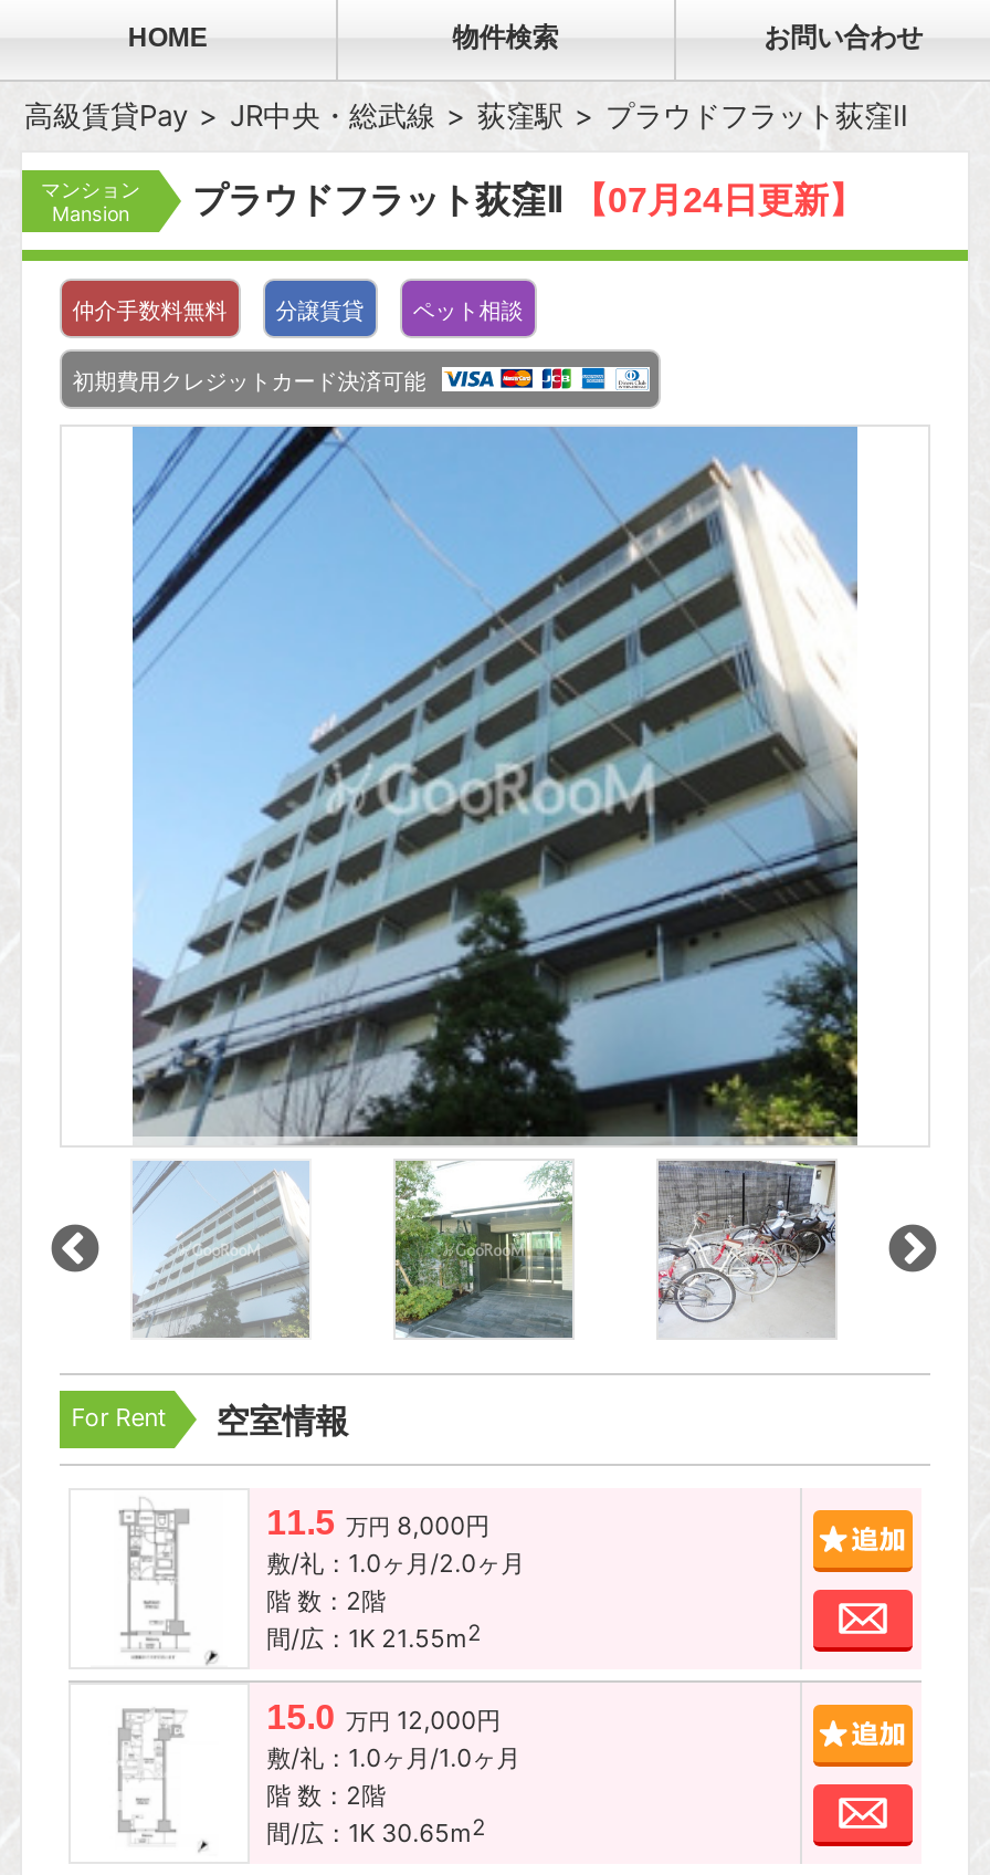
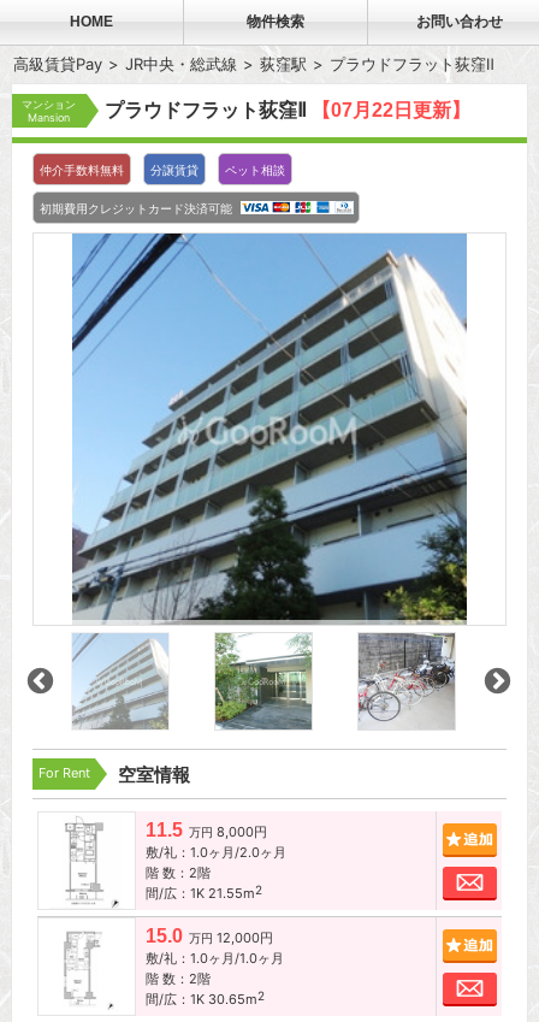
[192,181,864,219] プラウドフラット荻窪Ⅱ【07月24日更新】 -> [105,100,470,120] プラウドフラット荻窪Ⅱ【07月22日更新】

